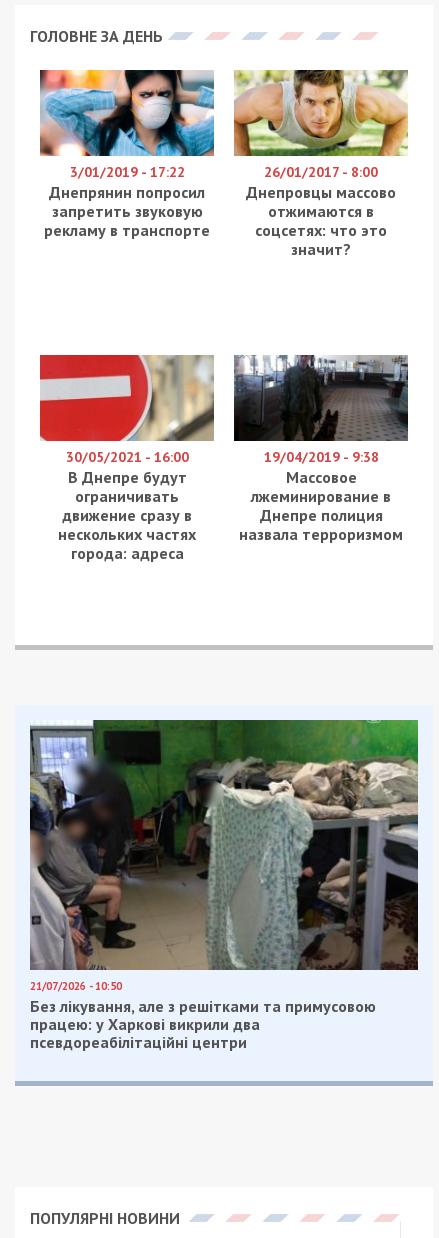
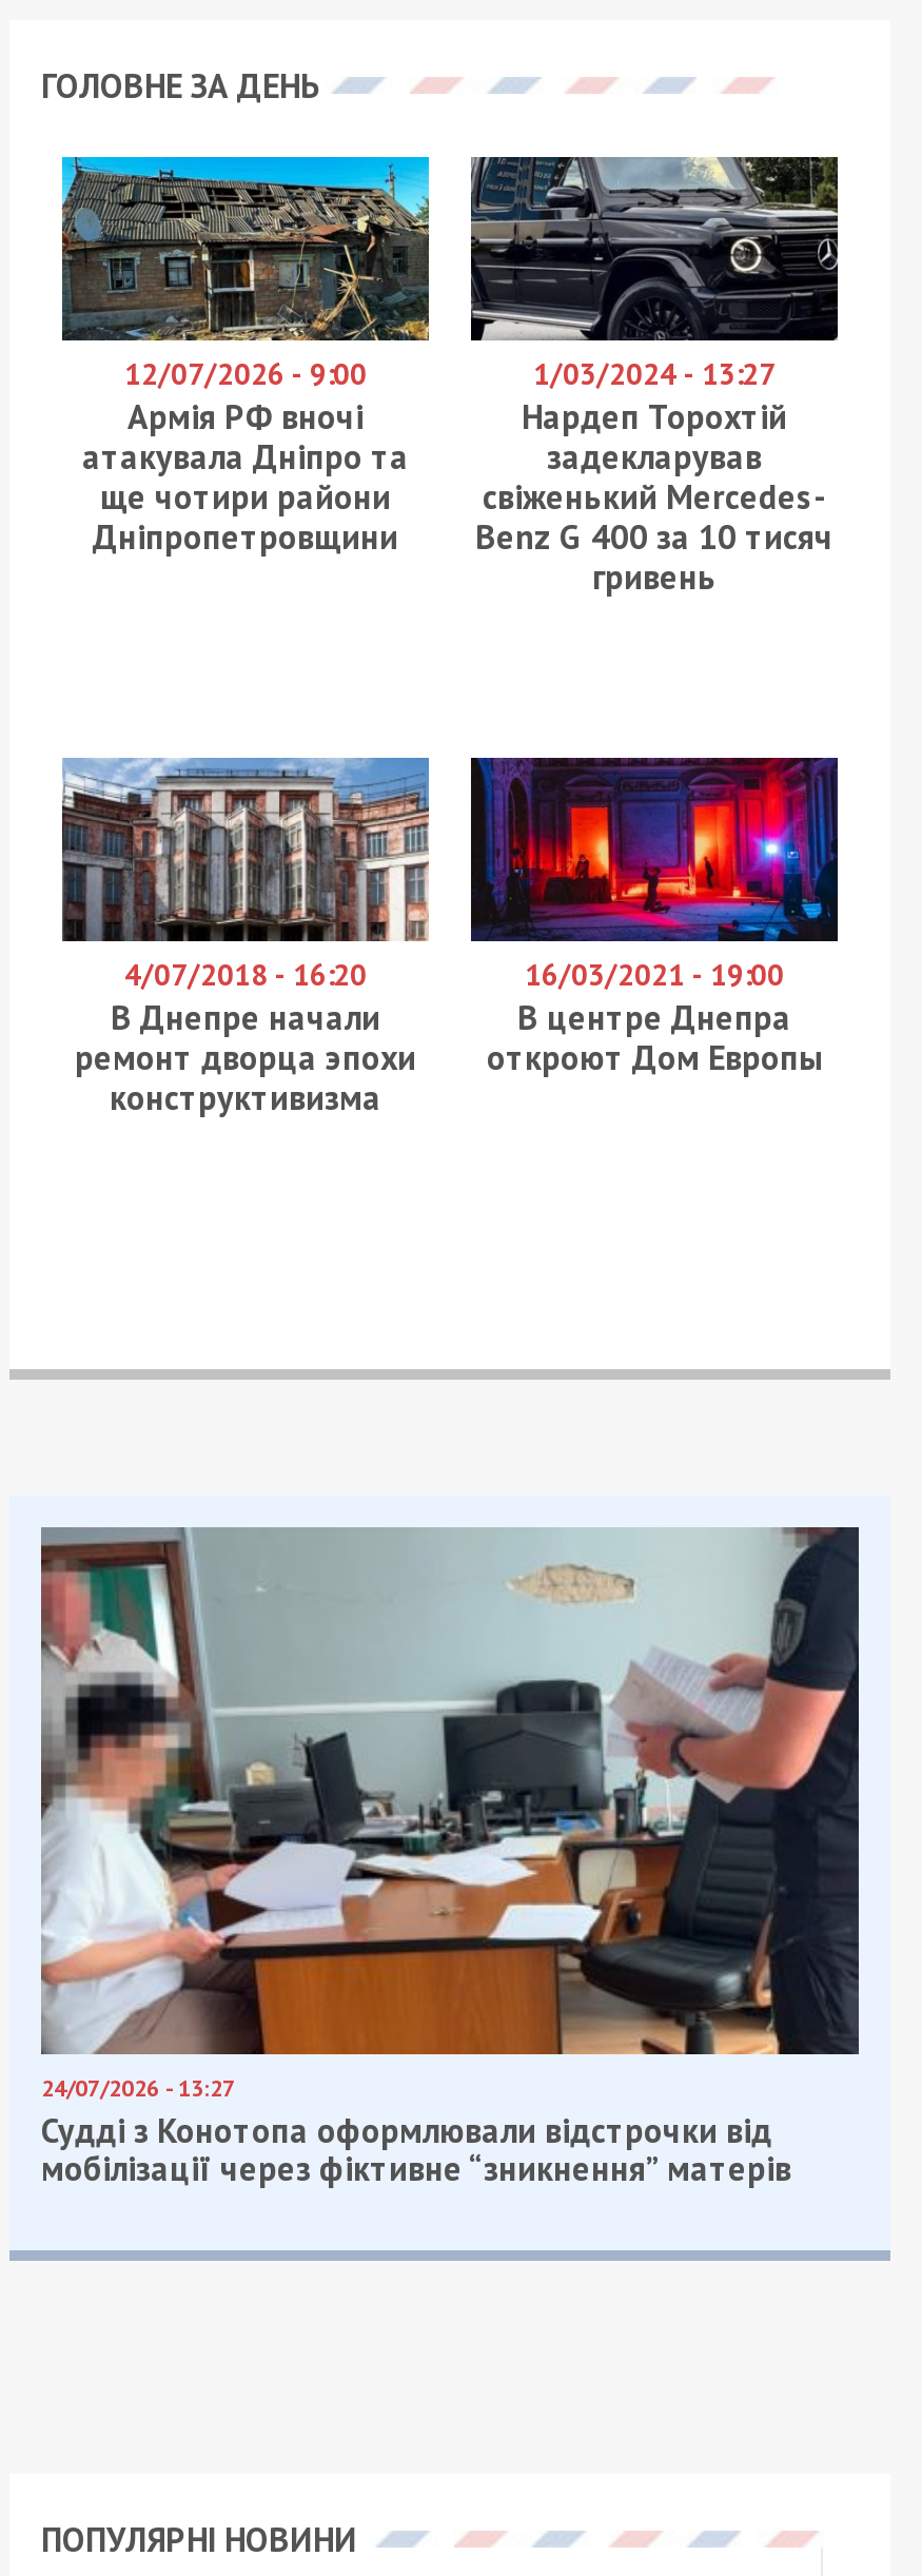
[39,69,215,240] [image] | 3/01/2019 - 17:22 | Днепрянин попросил | запретить звуковую | рекламу в транспорте -> [60,155,431,556] [image] | 12/07/2026 - 9:00 | Армія РФ вночі | атакувала Дніпро та | ще чотири райони | Дніпропетровщини
[233,69,409,259] [image] | 26/01/2017 - 8:00 | Днепровцы массово | отжимаются в | соцсетях: что это | значит? -> [469,155,840,596] [image] | 1/03/2024 - 13:27 | Нардеп Торохтій | задекларував | свіженький Mercedes- | Benz G 400 за 10 тисяч | гривень
[39,354,214,563] [image] | 30/05/2021 - 16:00 | В Днепре будут | ограничивать | движение сразу в | нескольких частях | города: адреса -> [60,756,431,1117] [image] | 4/07/2018 - 16:20 | В Днепре начали | ремонт дворца эпохи | конструктивизма
[233,355,408,544] [image] | 19/04/2019 - 9:38 | Массовое | лжеминирование в | Днепре полиция | назвала терроризмом -> [471,756,836,1077] [image] | 16/03/2021 - 19:00 | В центре Днепра | откроют Дом Европы
[30,719,419,1052] [image] | 21/07/2026 - 10:50 | Без лікування, але з решітками та примусовою | працею: у Харкові викрили два | псевдореабілітаційні центри -> [41,1525,861,2189] [image] | 24/07/2026 - 13:27 | Судді з Конотопа оформлювали відстрочки від | мобілізації через фіктивне “зникнення” матерів

